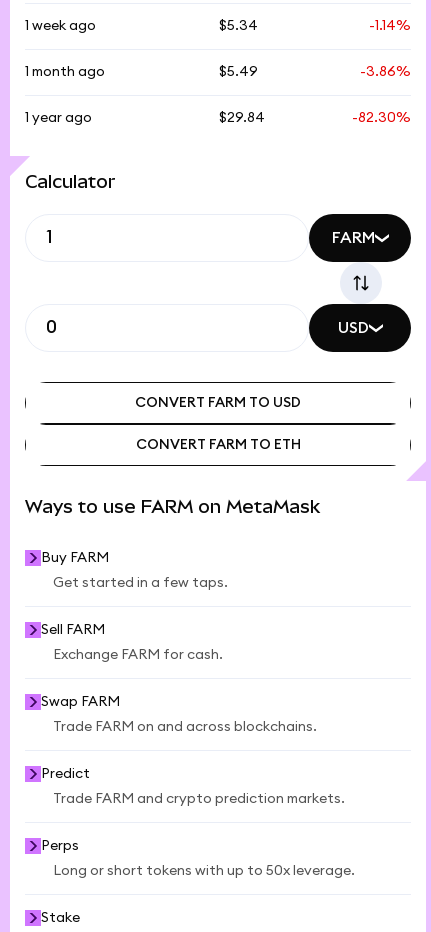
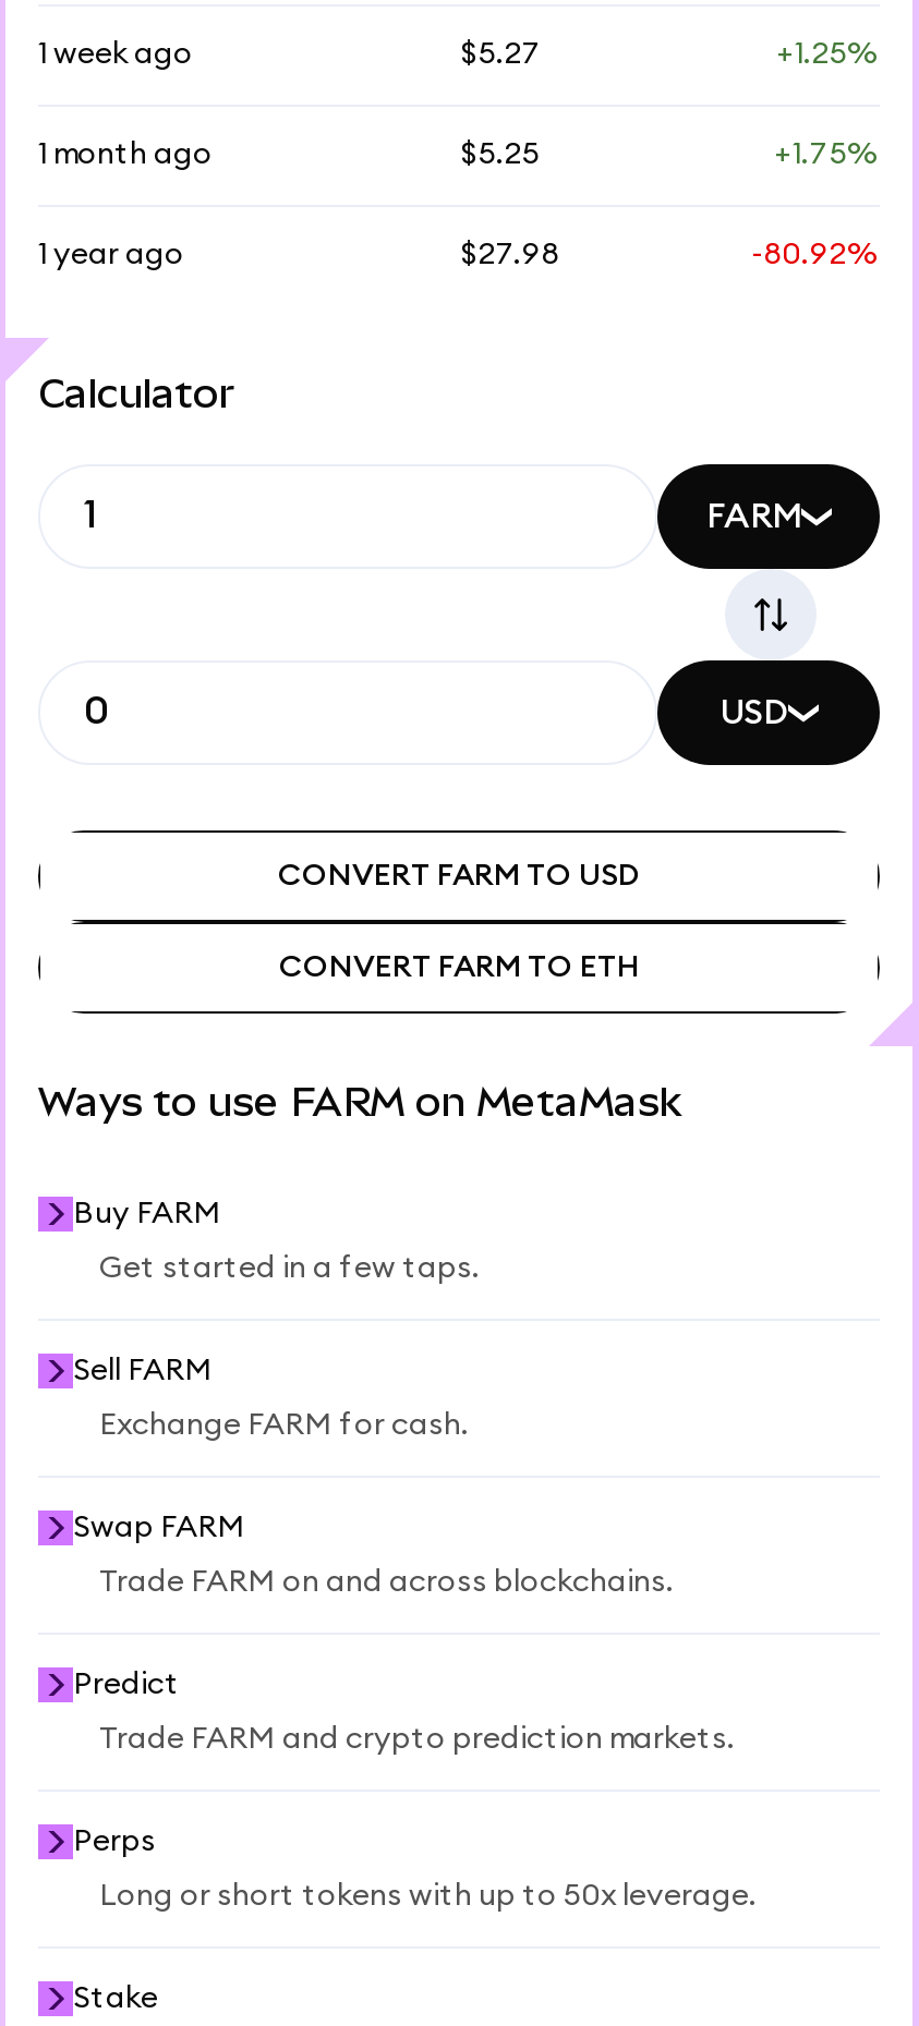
[219,18,258,32] $5.34 -> [461,38,542,69] $5.27
[369,18,411,32] -1.14% -> [777,38,880,69] +1.25%
[219,64,258,78] $5.49 -> [461,138,540,169] $5.25
[360,64,411,78] -3.86% -> [775,138,880,169] +1.75%
[219,110,265,124] $29.84 -> [461,239,559,269] $27.98
[352,110,411,124] -82.30% -> [751,239,880,269] -80.92%

